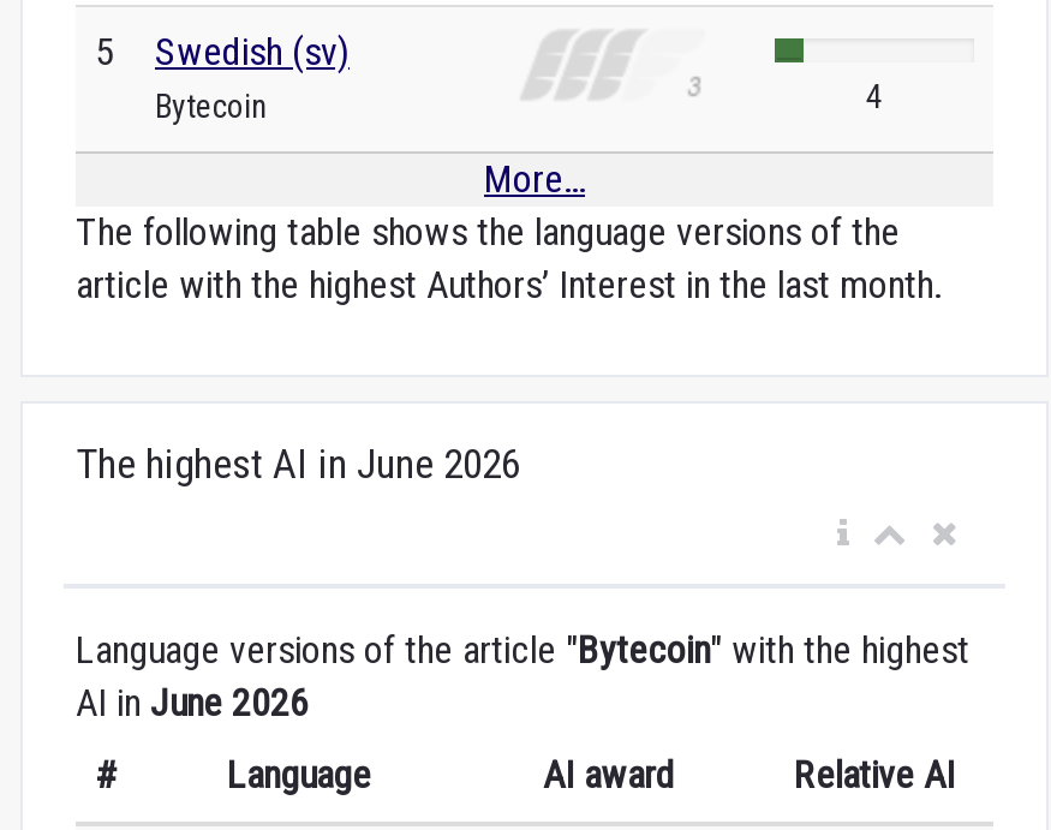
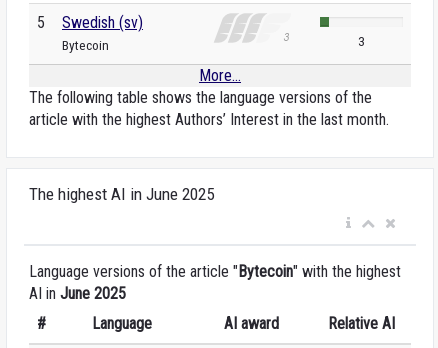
[866,77,883,115] 4 -> [358,33,365,49] 3
[76,440,520,488] The highest AI in June 2026 -> [29,184,214,204] The highest AI in June 2025
[76,680,309,725] AI in June 2026 -> [29,284,126,303] AI in June 2025

